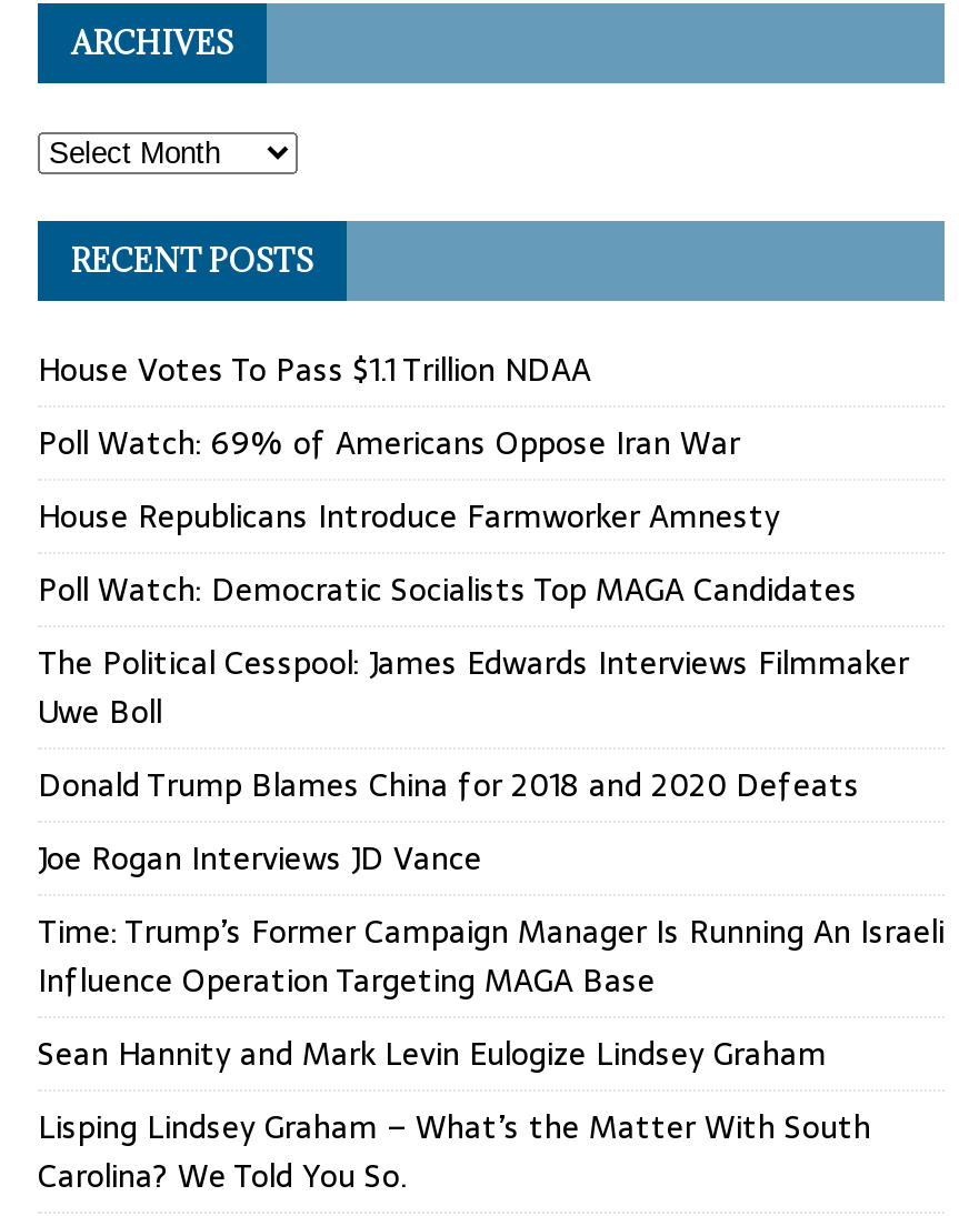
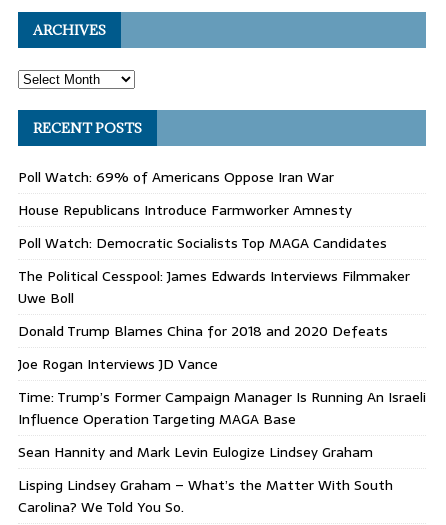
[38,345,591,394] House Votes To Pass $1.1 Trillion NDAA -> none

